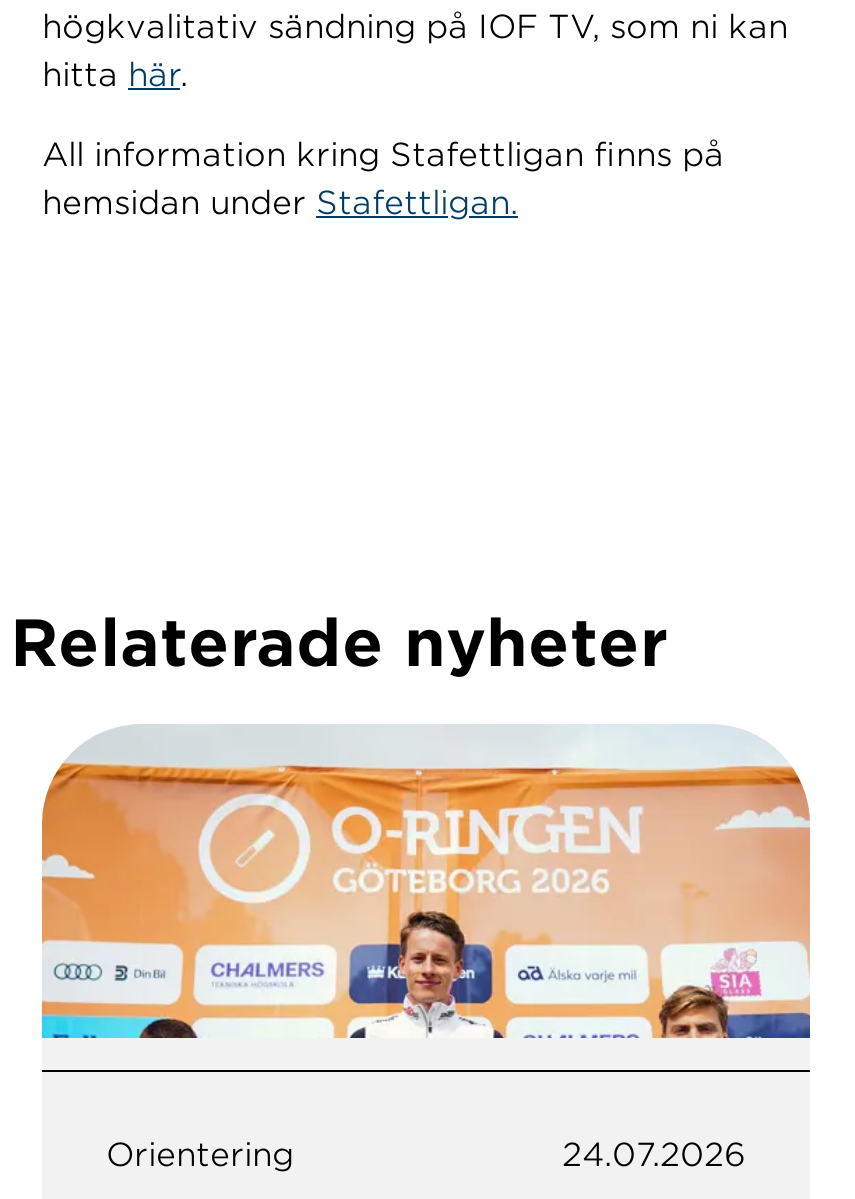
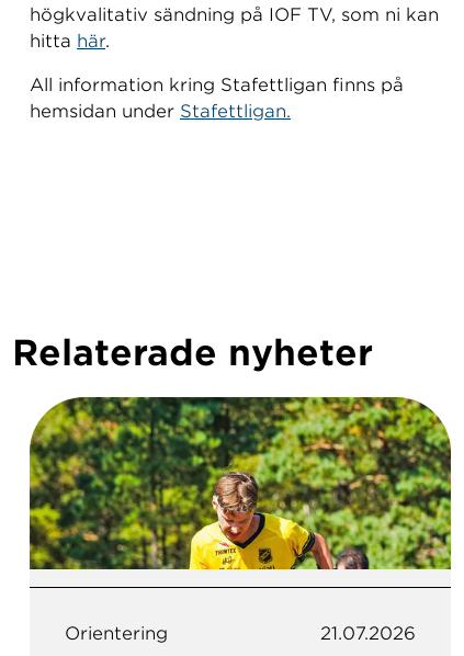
[40,724,812,1040] [image] -> [29,396,452,570] [image]
[562,1135,746,1173] 24.07.2026 -> [320,623,416,643] 21.07.2026

